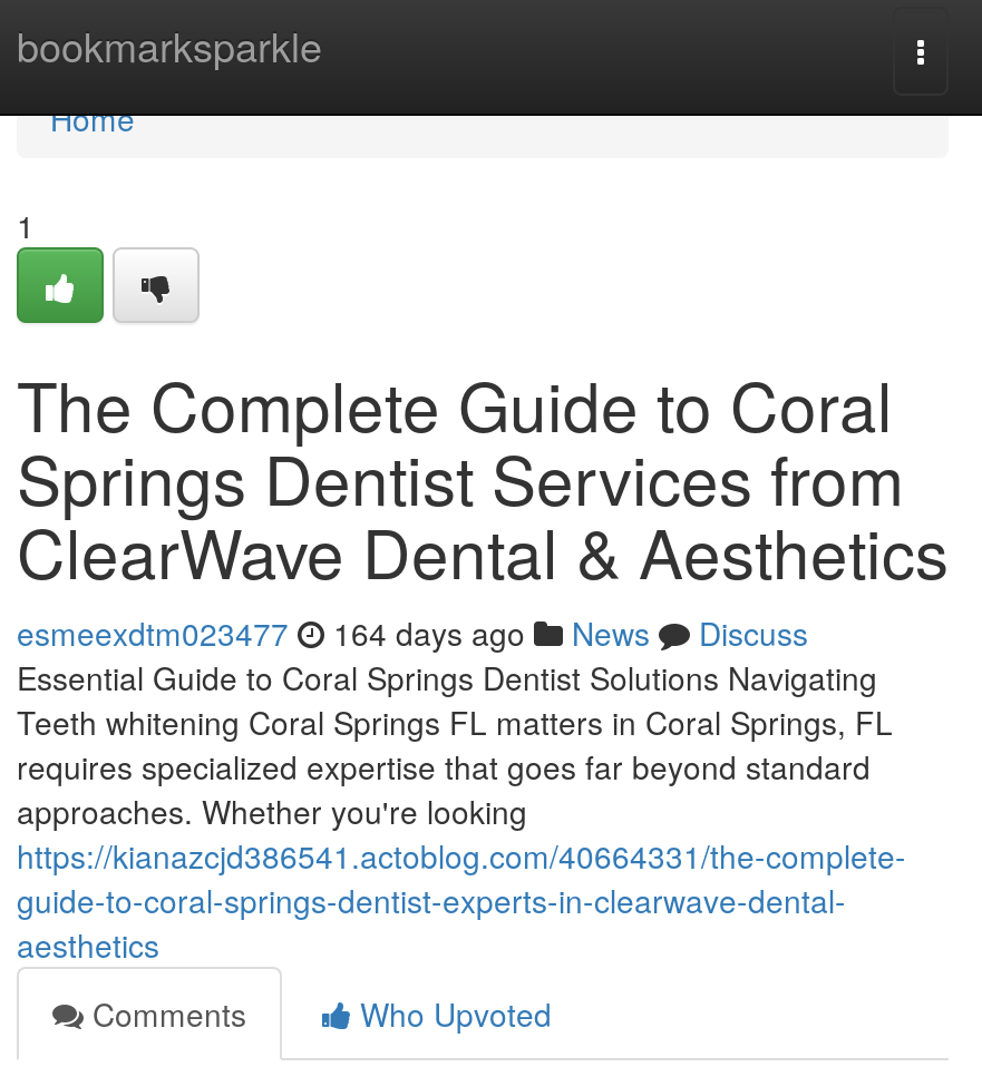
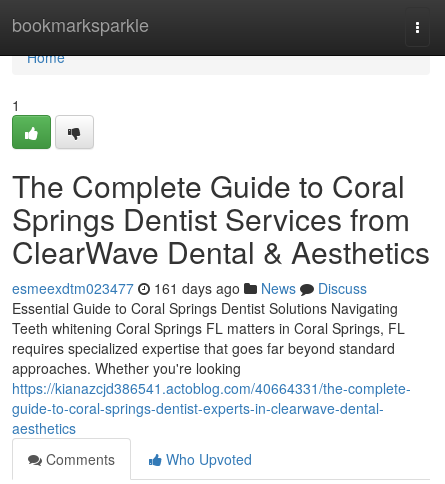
[17,610,808,655] esmeexdtm023477 164 days ago News Discuss -> [12,278,367,298] esmeexdtm023477 161 days ago News Discuss

